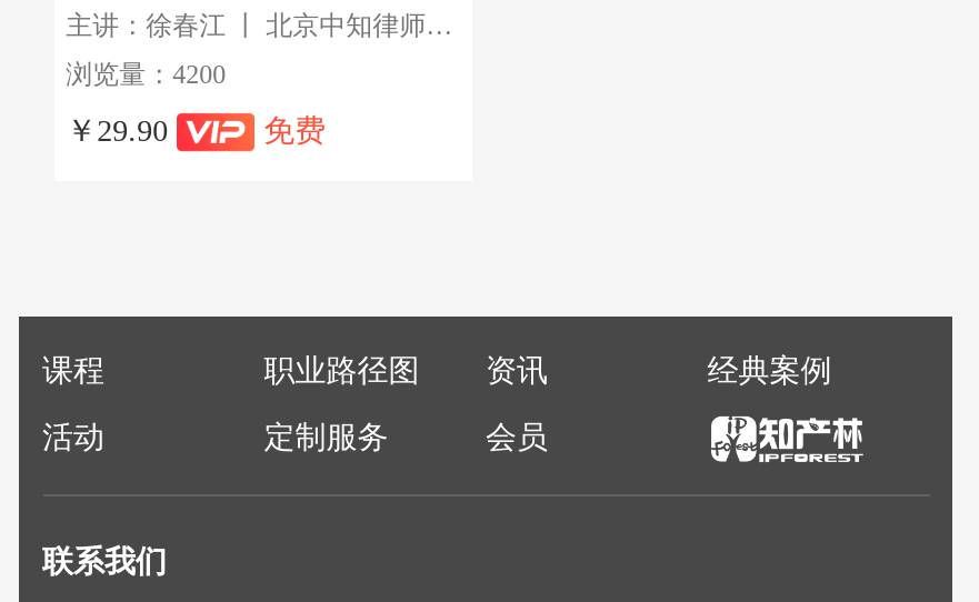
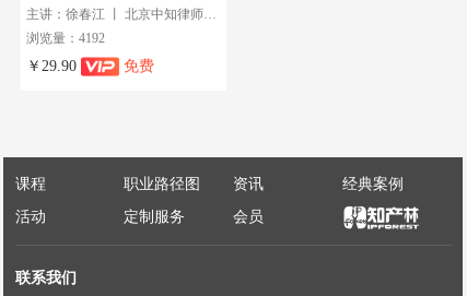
[66,59,226,90] 浏览量：4200 -> [26,30,105,46] 浏览量：4192

